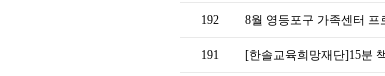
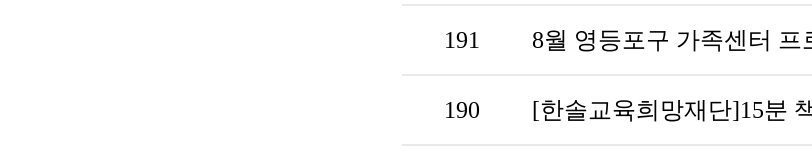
[201,13,219,27] 192 -> [444,26,480,54] 191
[201,48,219,62] 191 -> [444,96,480,124] 190

